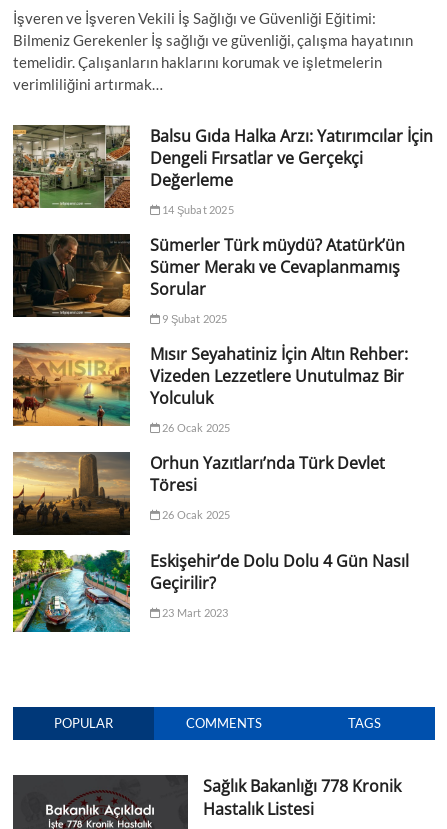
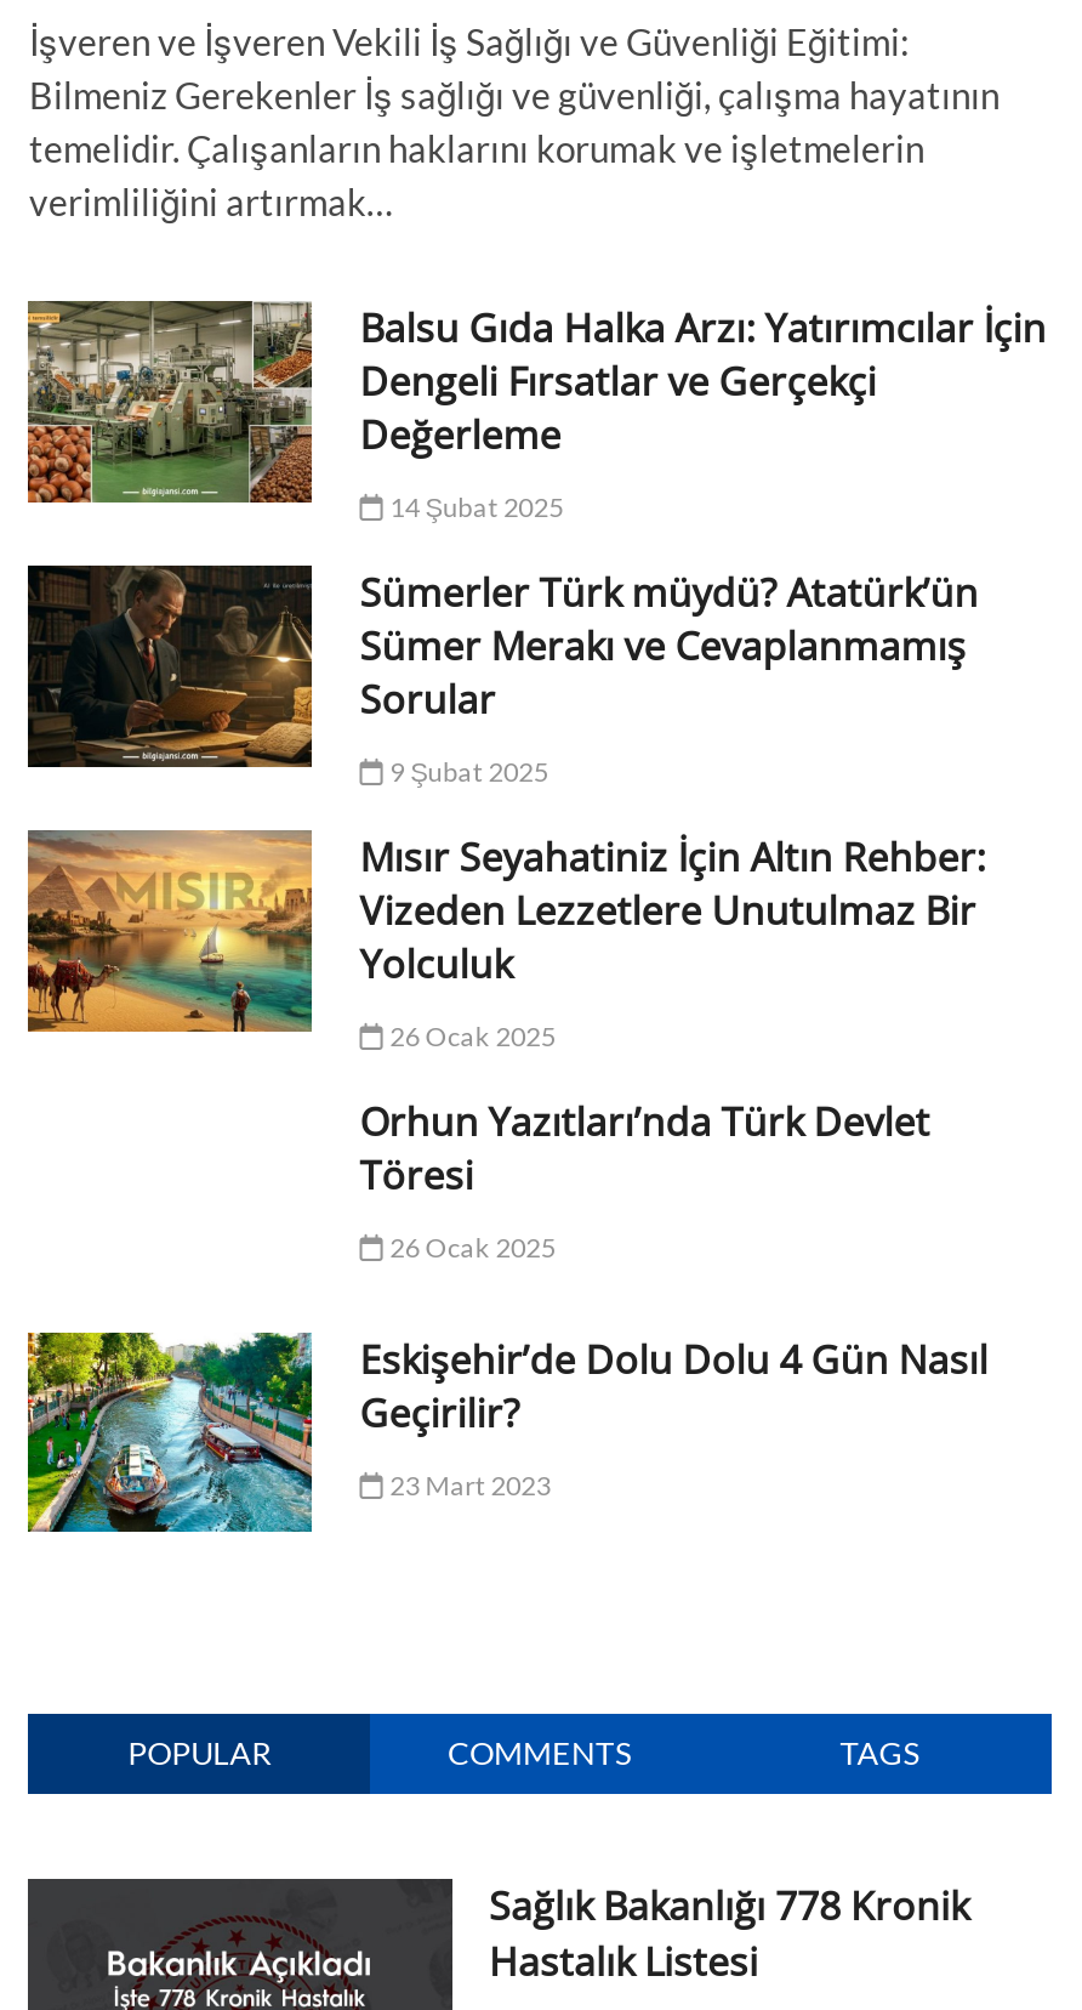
[12,451,131,536] [image] -> none

